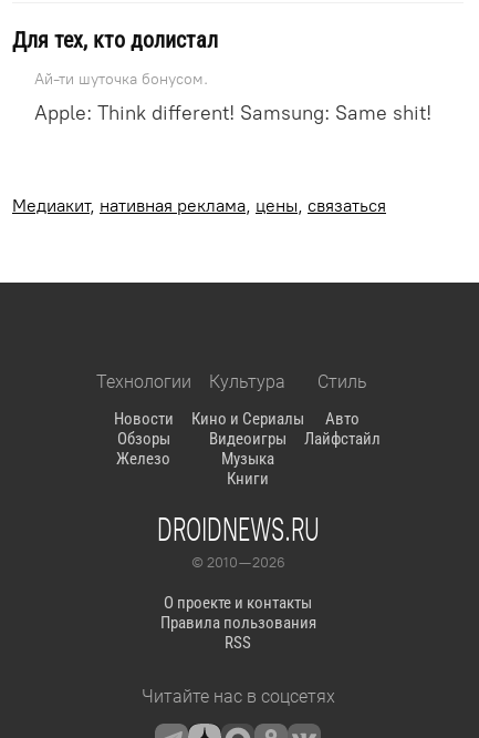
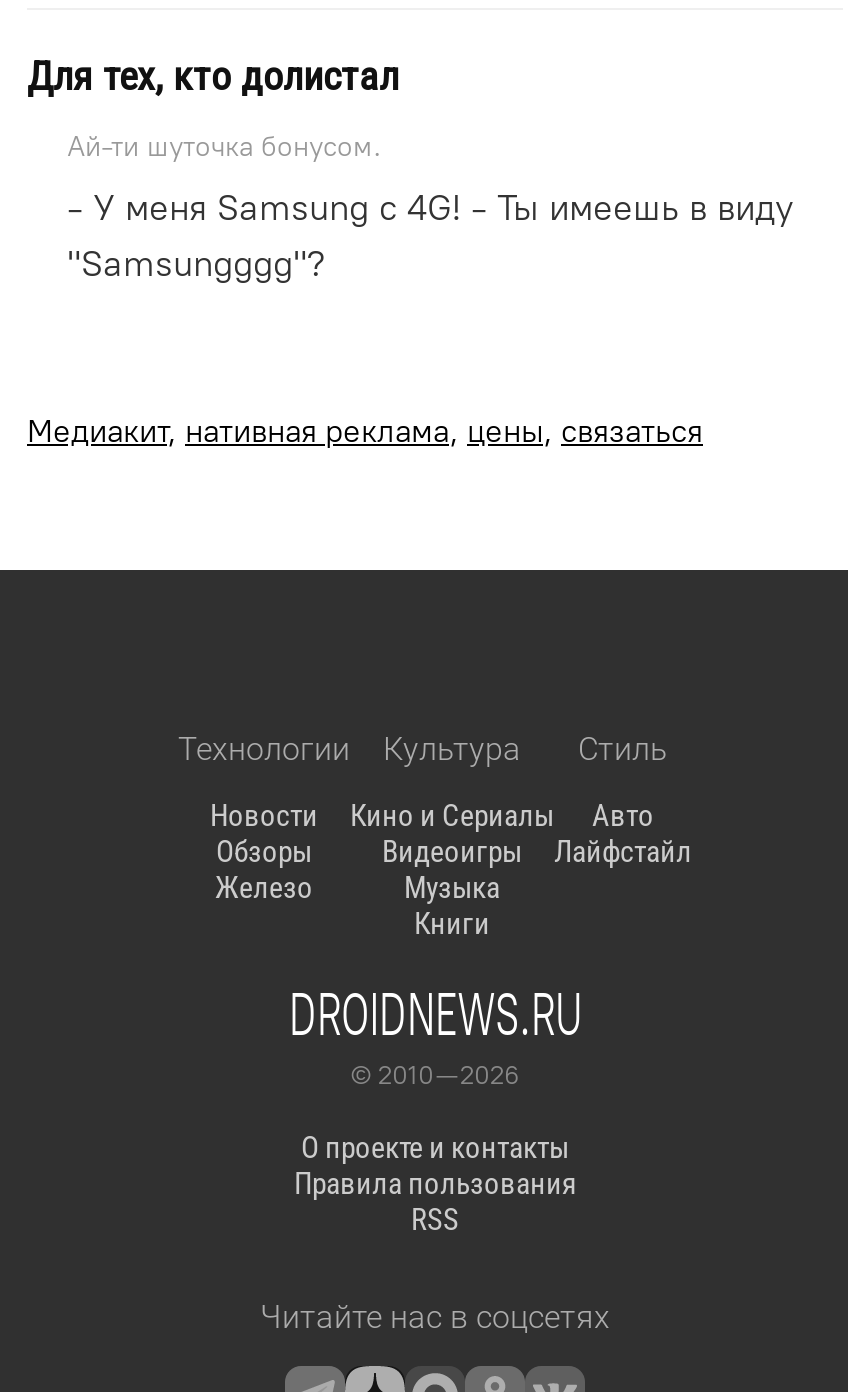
[34,100,431,125] Apple: Think different! Samsung: Same shit! -> [67,185,793,285] - У меня Samsung с 4G! - Ты имеешь в виду | "Samsungggg"?

